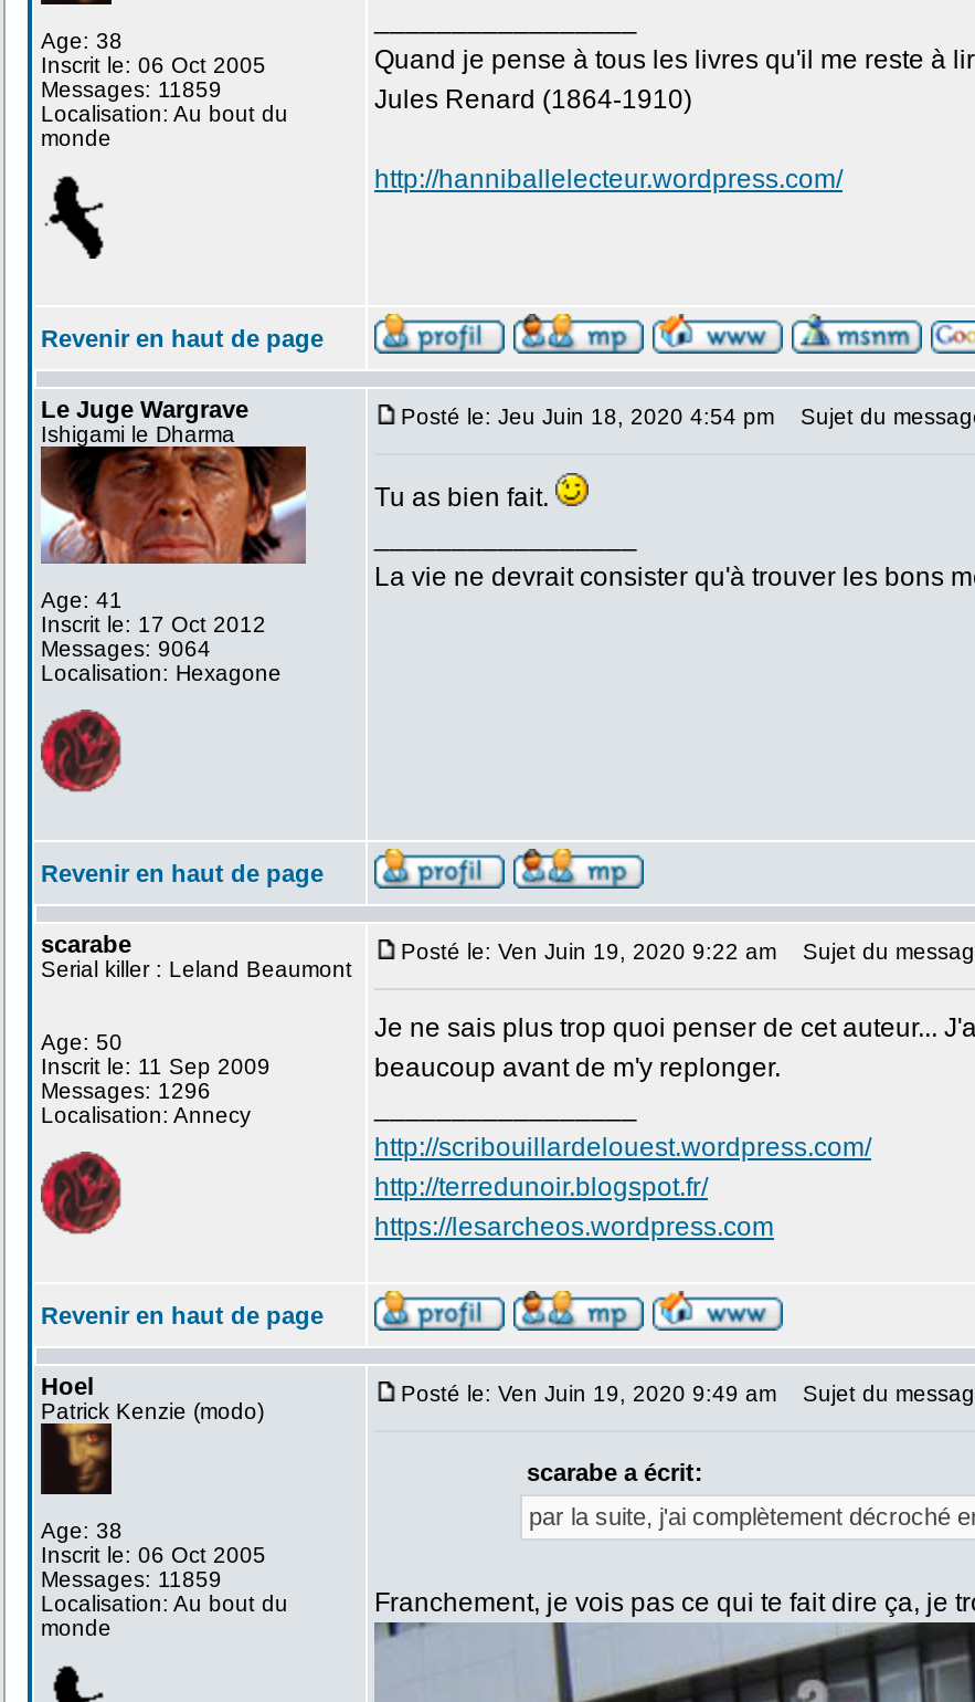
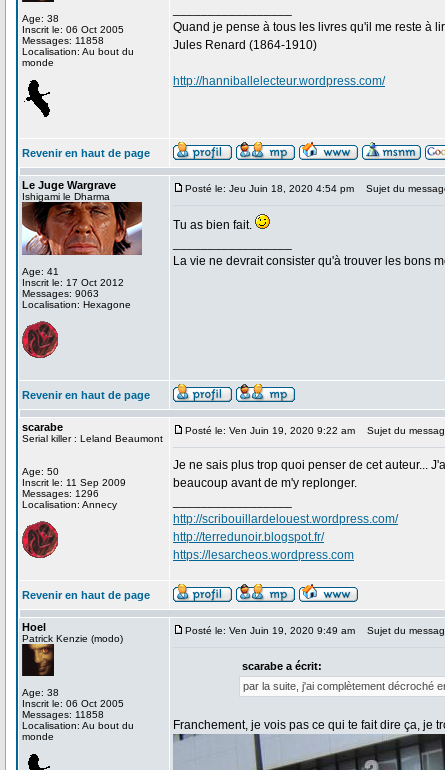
[41,77,222,102] Messages: 11859 -> [22,35,104,46] Messages: 11858
[41,637,211,661] Messages: 9064 -> [22,288,99,299] Messages: 9063
[41,1567,222,1591] Messages: 11859 -> [22,709,104,720] Messages: 11858

